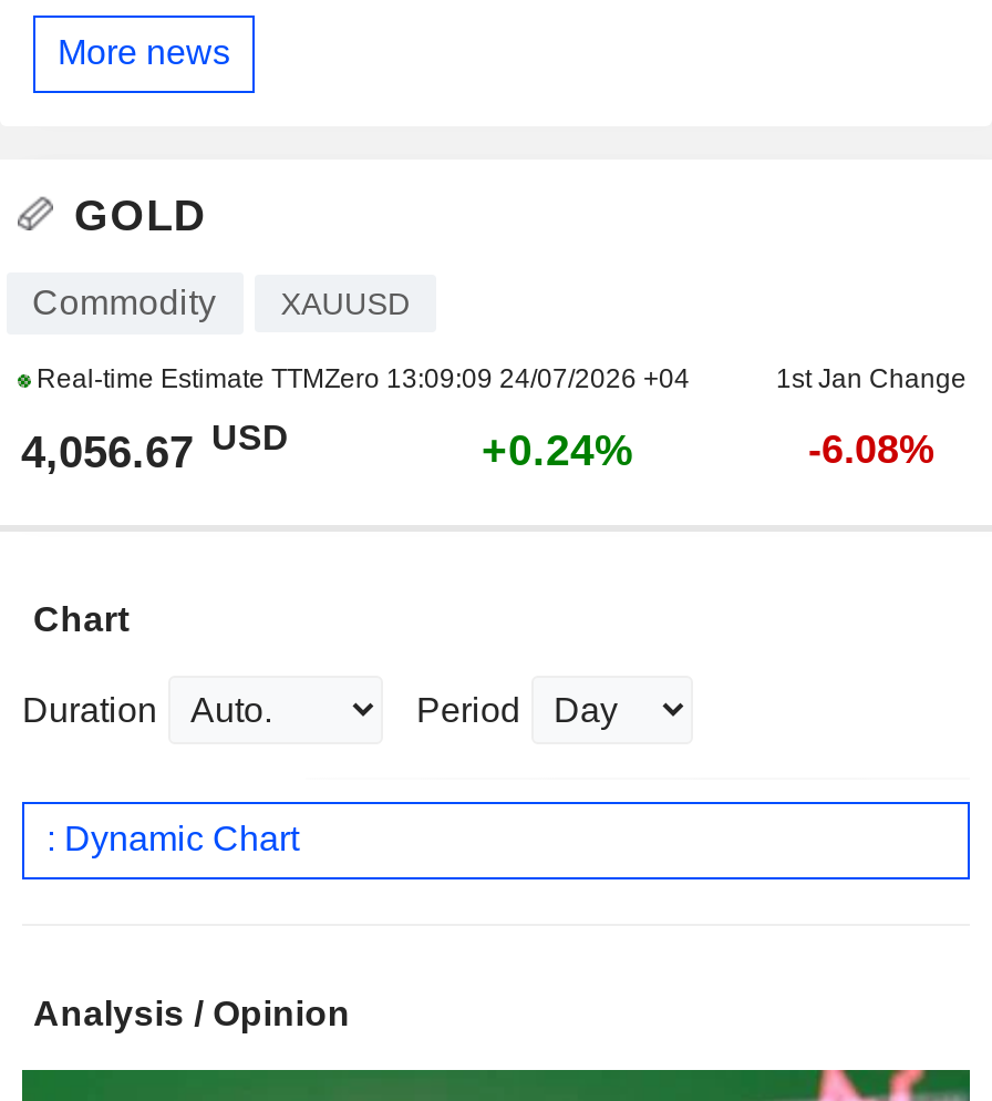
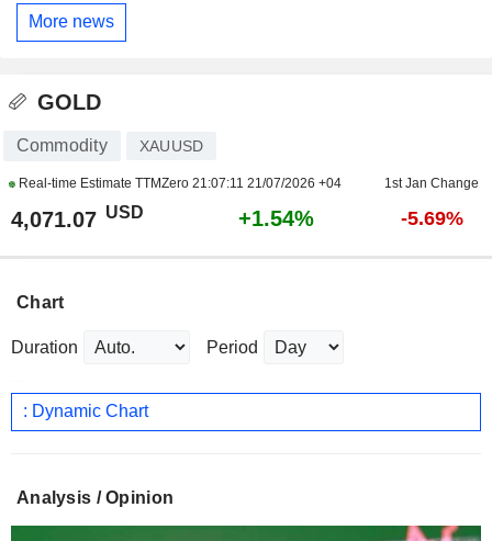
[30,363,690,394] Real-time Estimate TTMZero 13:09:09 24/07/2026 +04 -> [15,175,341,191] Real-time Estimate TTMZero 21:07:11 21/07/2026 +04
[21,420,289,476] 4,056.67 USD -> [10,203,143,231] 4,071.07 USD
[482,425,634,474] +0.24% -> [238,206,314,230] +1.54%
[808,427,934,472] -6.08% -> [400,207,463,229] -5.69%

